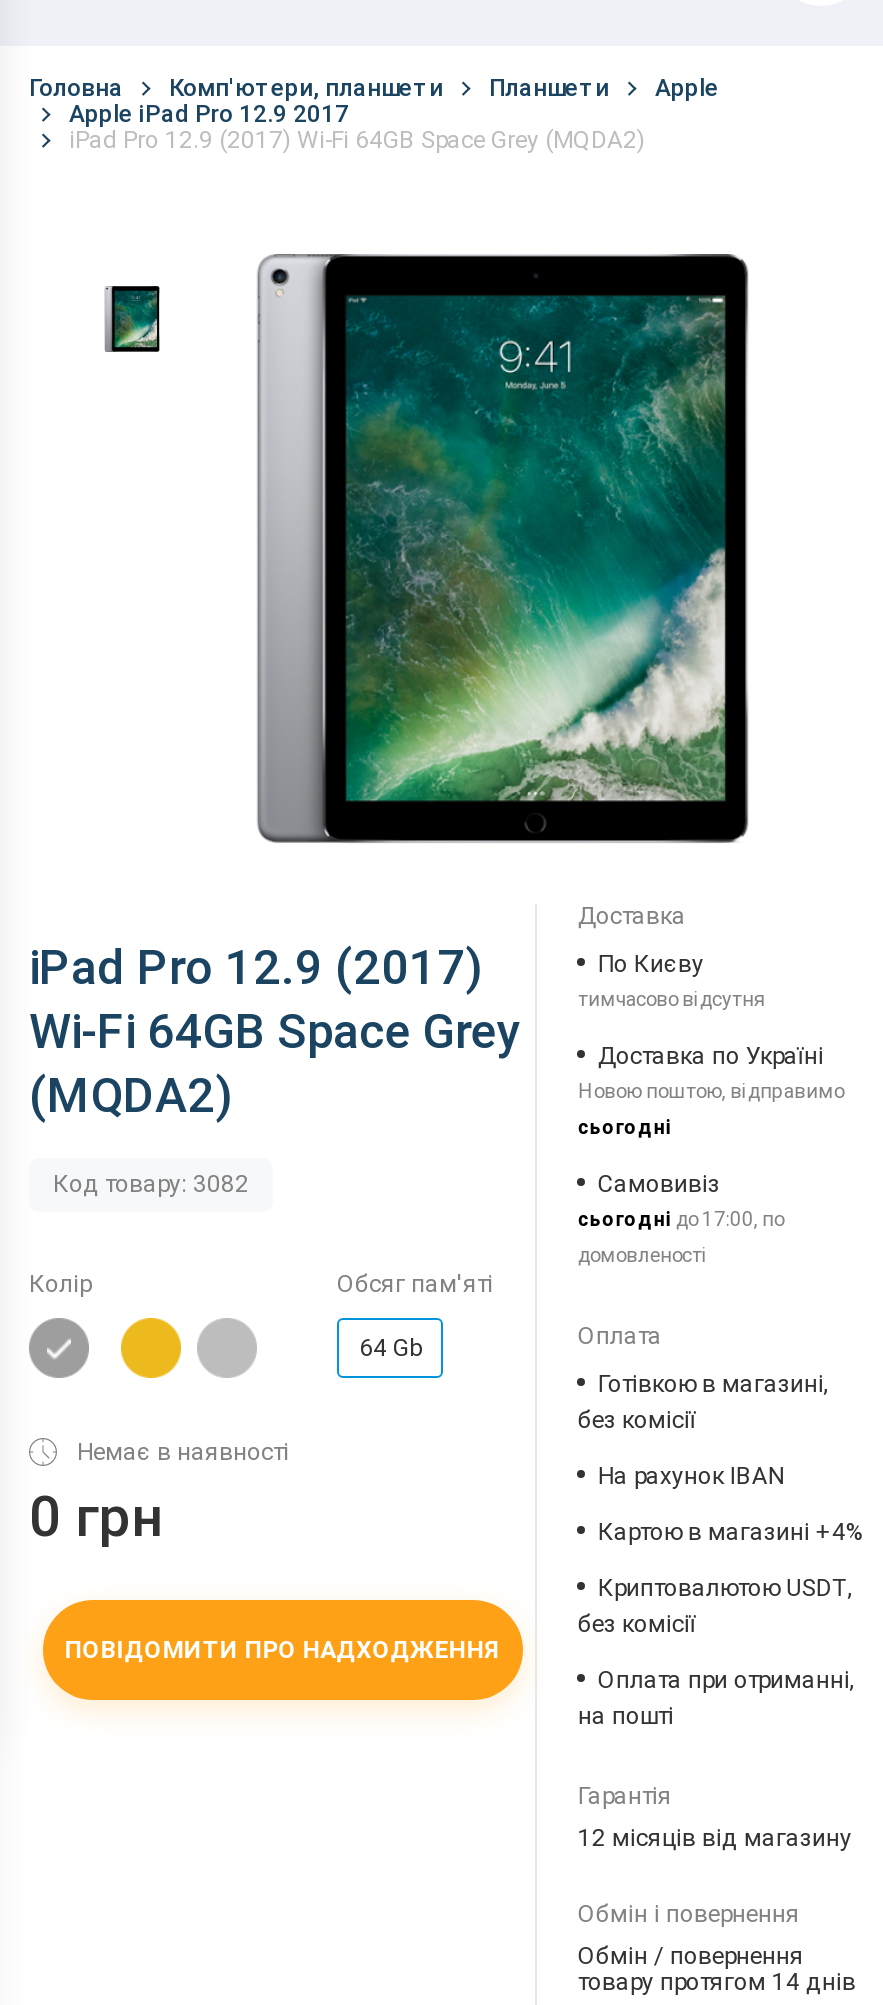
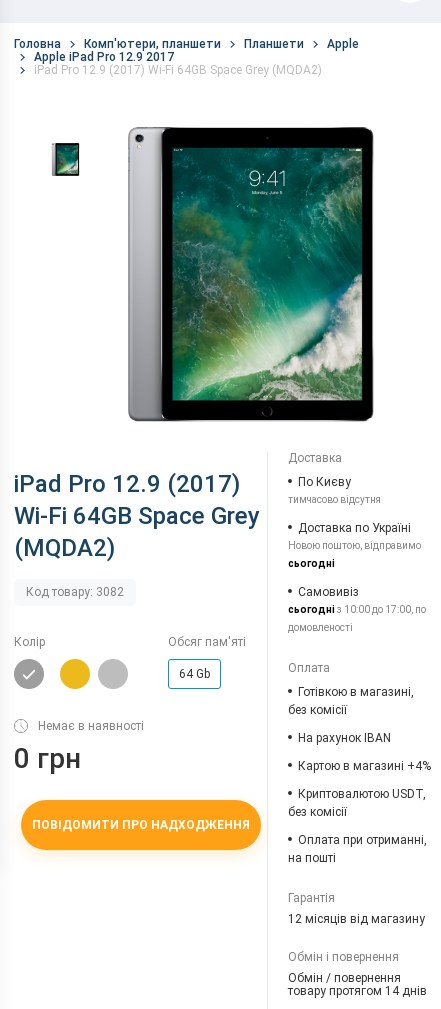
[578,1208,784,1230] сьогодні до 17:00, по -> [288,604,426,615] сьогодні з 10:00 до 17:00, по

